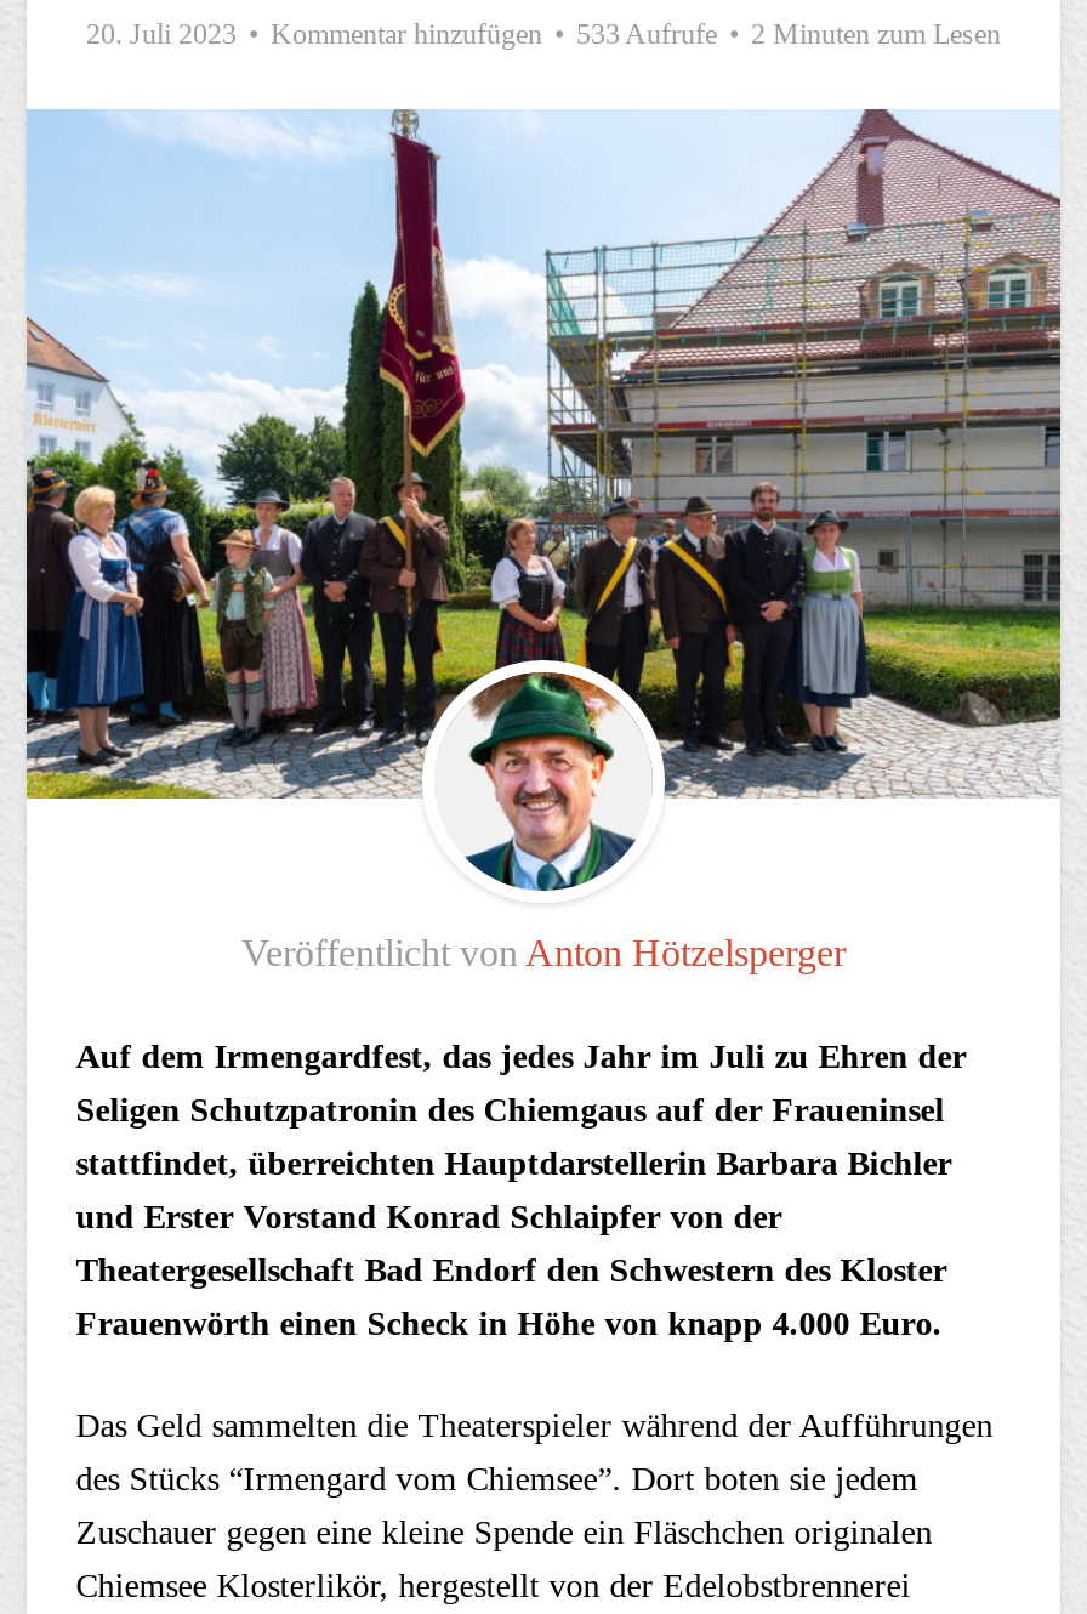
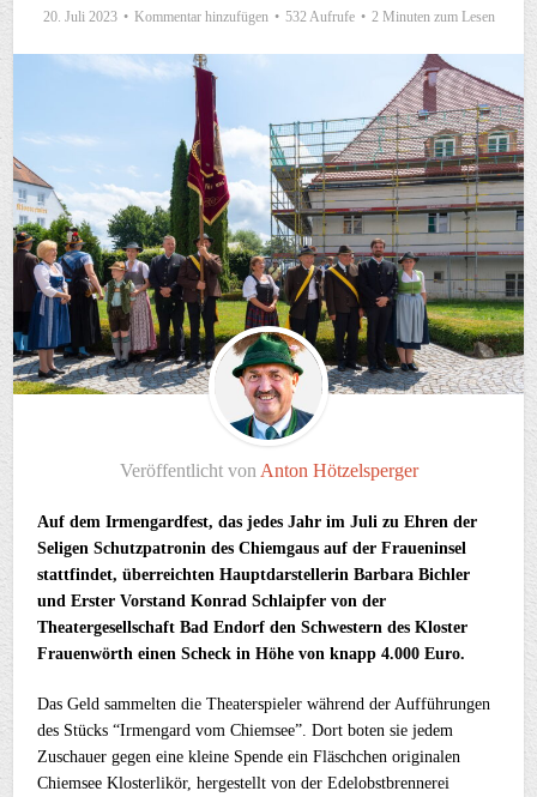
[86,17,1001,51] 20. Juli 2023 Kommentar hinzufügen 533 Aufrufe 2 Minuten zum Lesen -> [43,8,494,25] 20. Juli 2023 Kommentar hinzufügen 532 Aufrufe 2 Minuten zum Lesen

